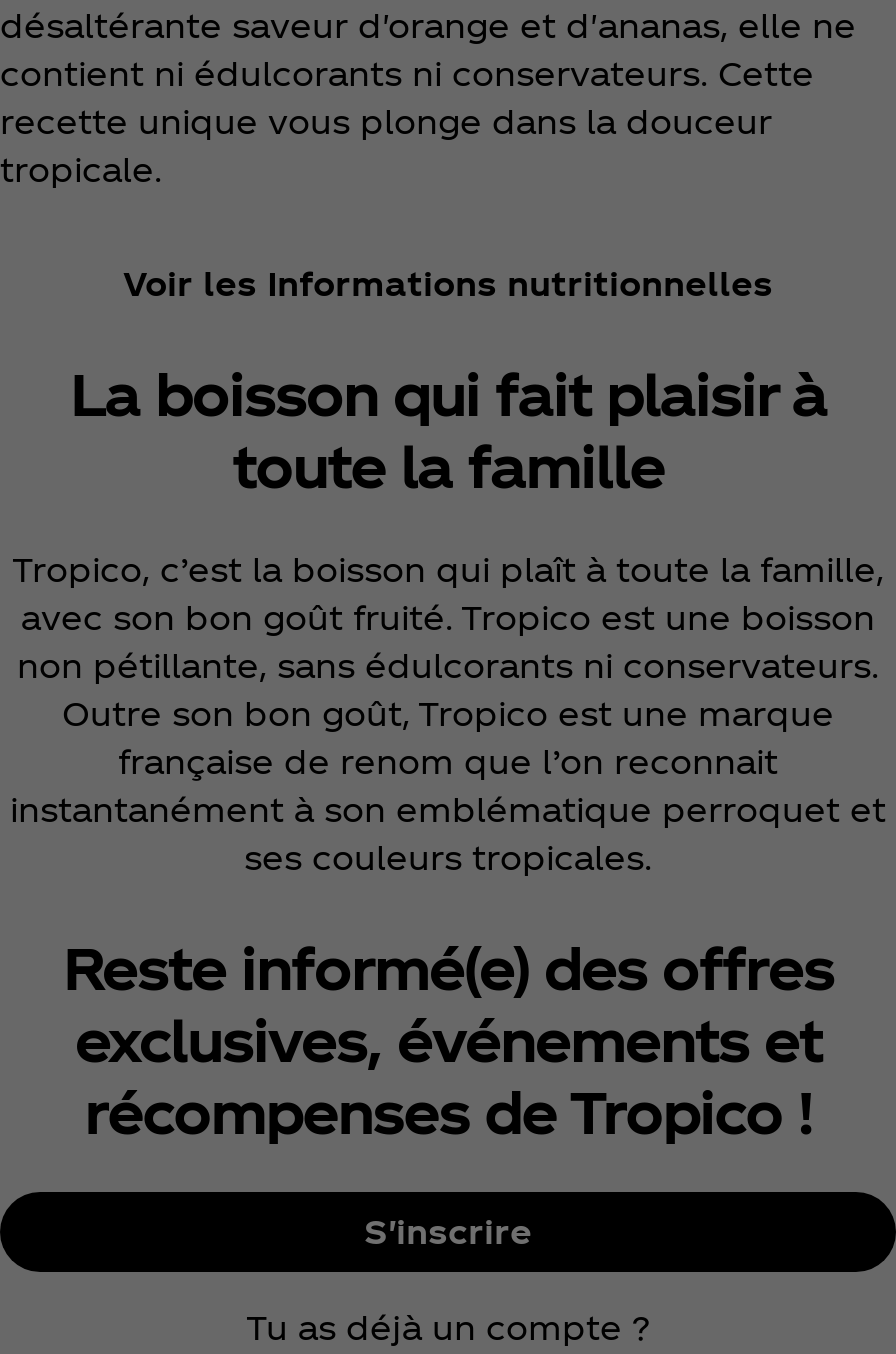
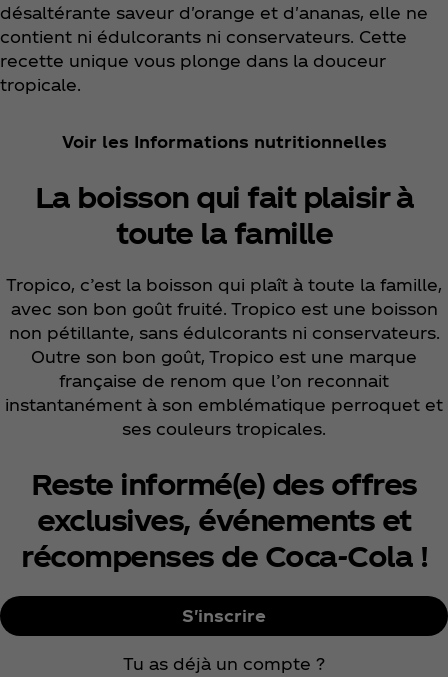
[84,1075,812,1143] récompenses de Tropico ! -> [21,538,427,572] récompenses de Coca‑Cola !

